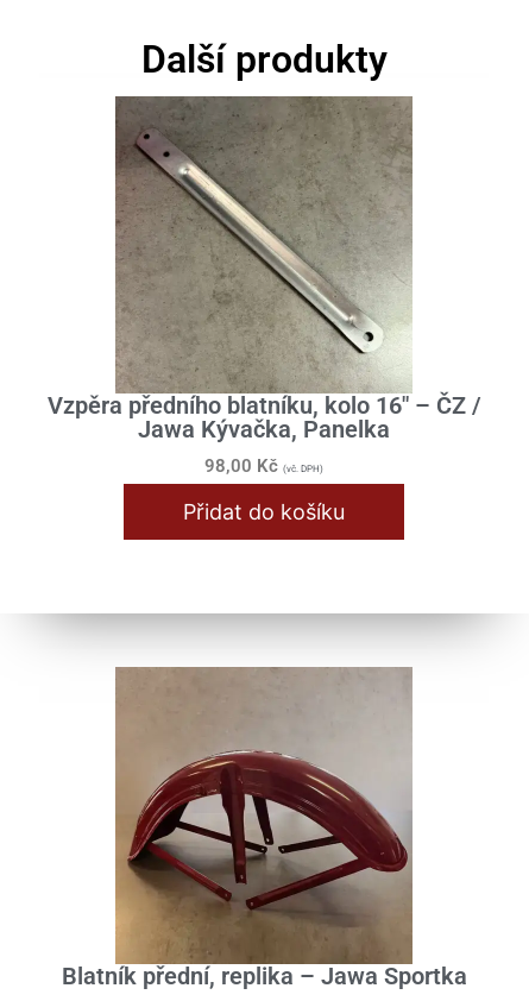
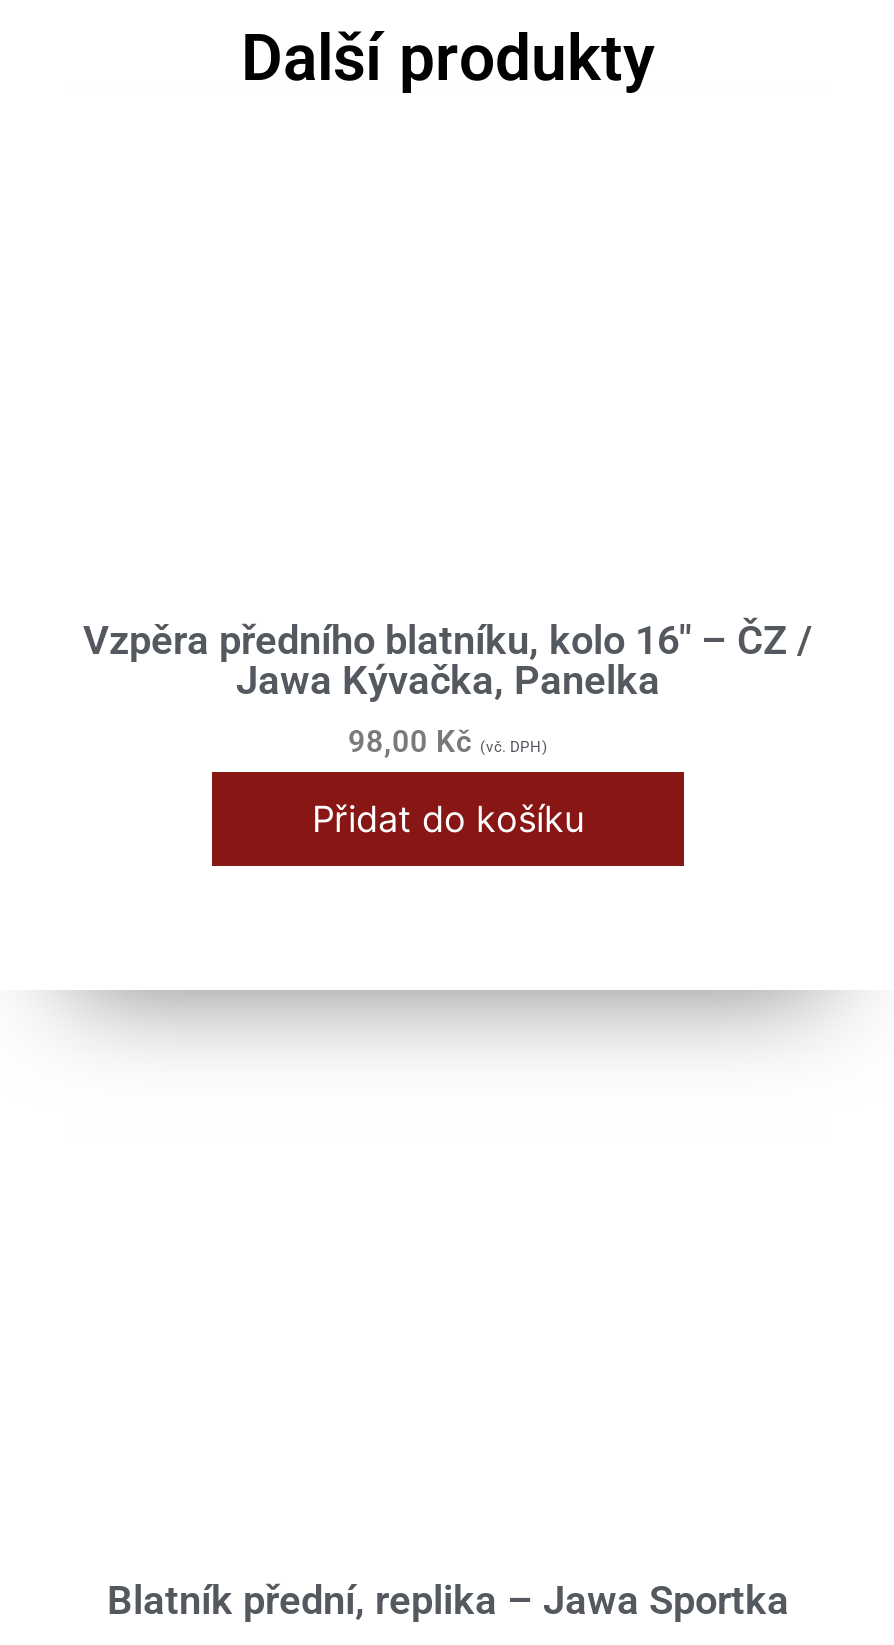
[114,95,414,388] [image] -> none
[114,666,414,959] [image] -> none

